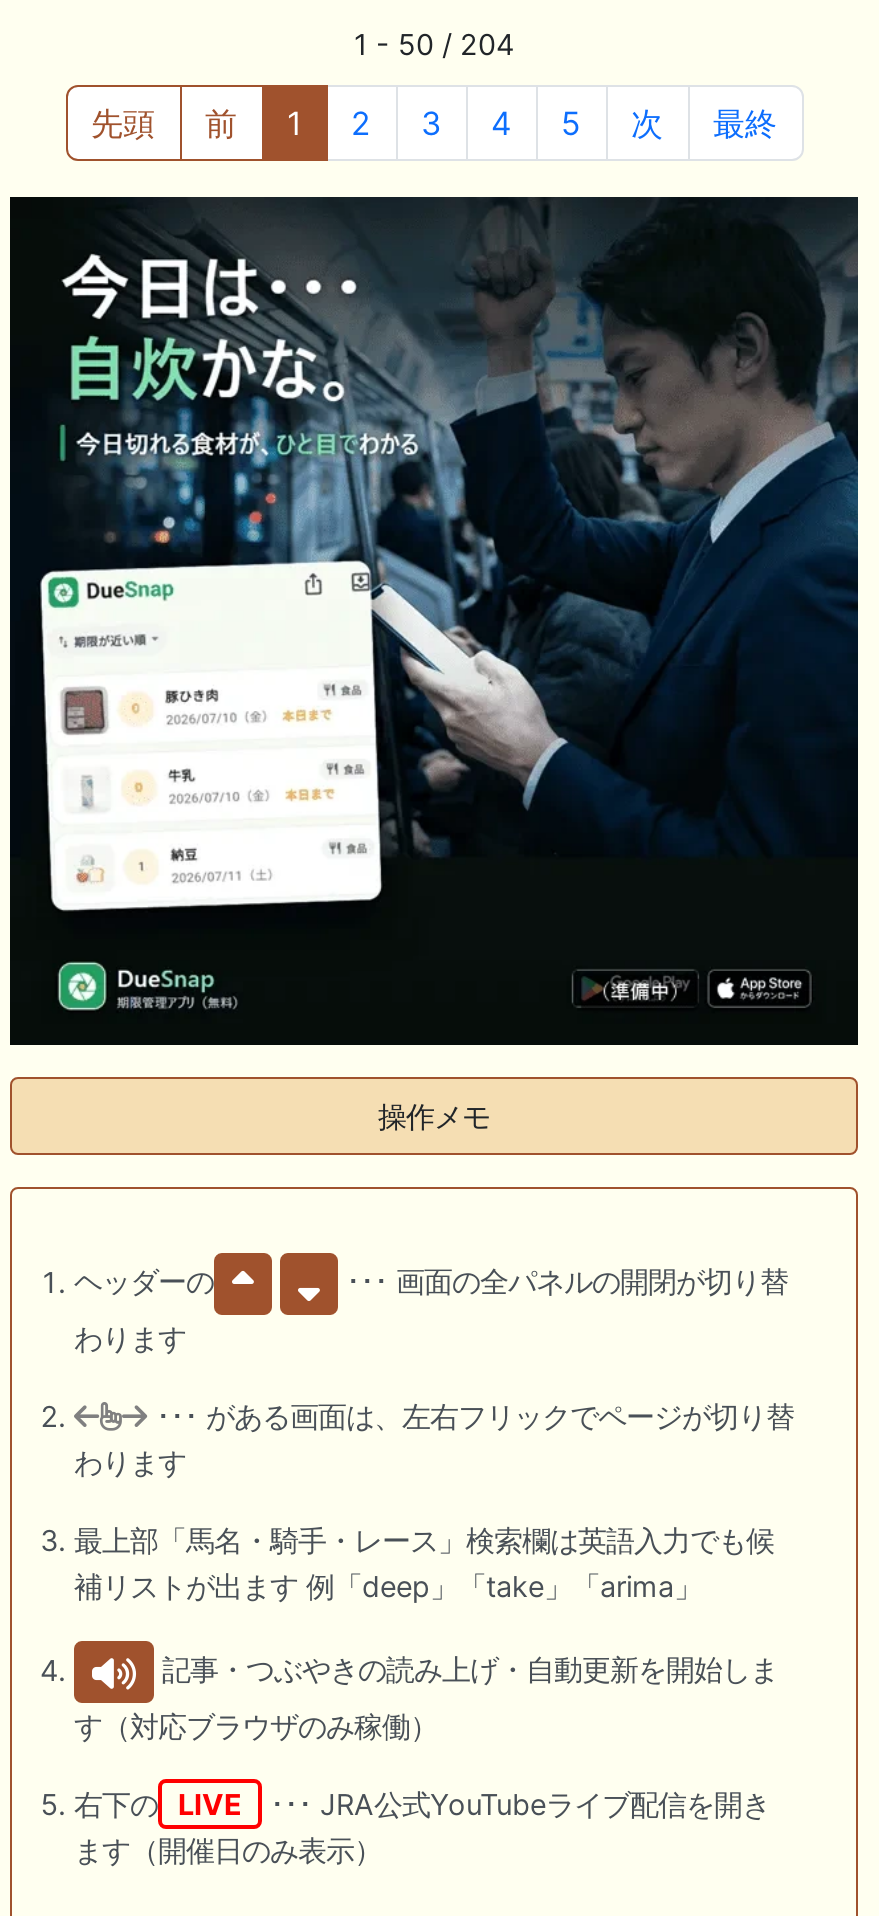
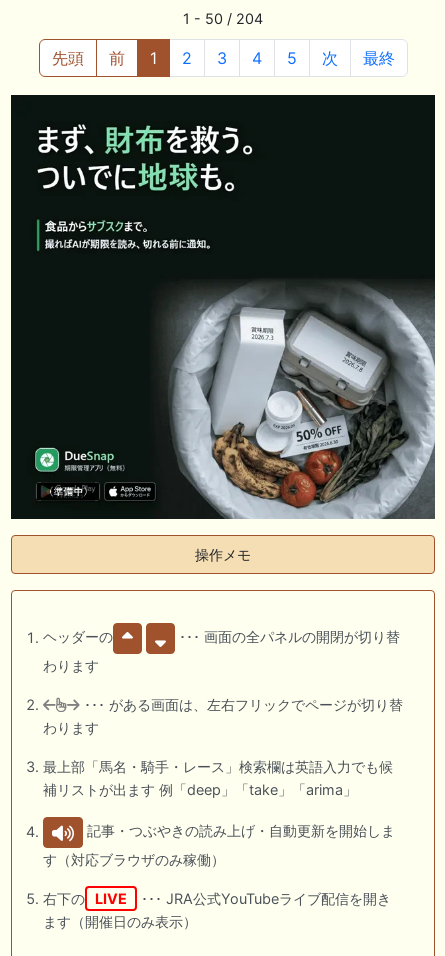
[38,199,860,1047] [image] -> [26,97,436,520] [image]

